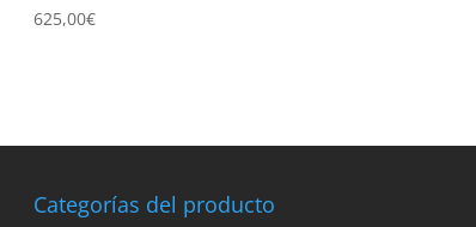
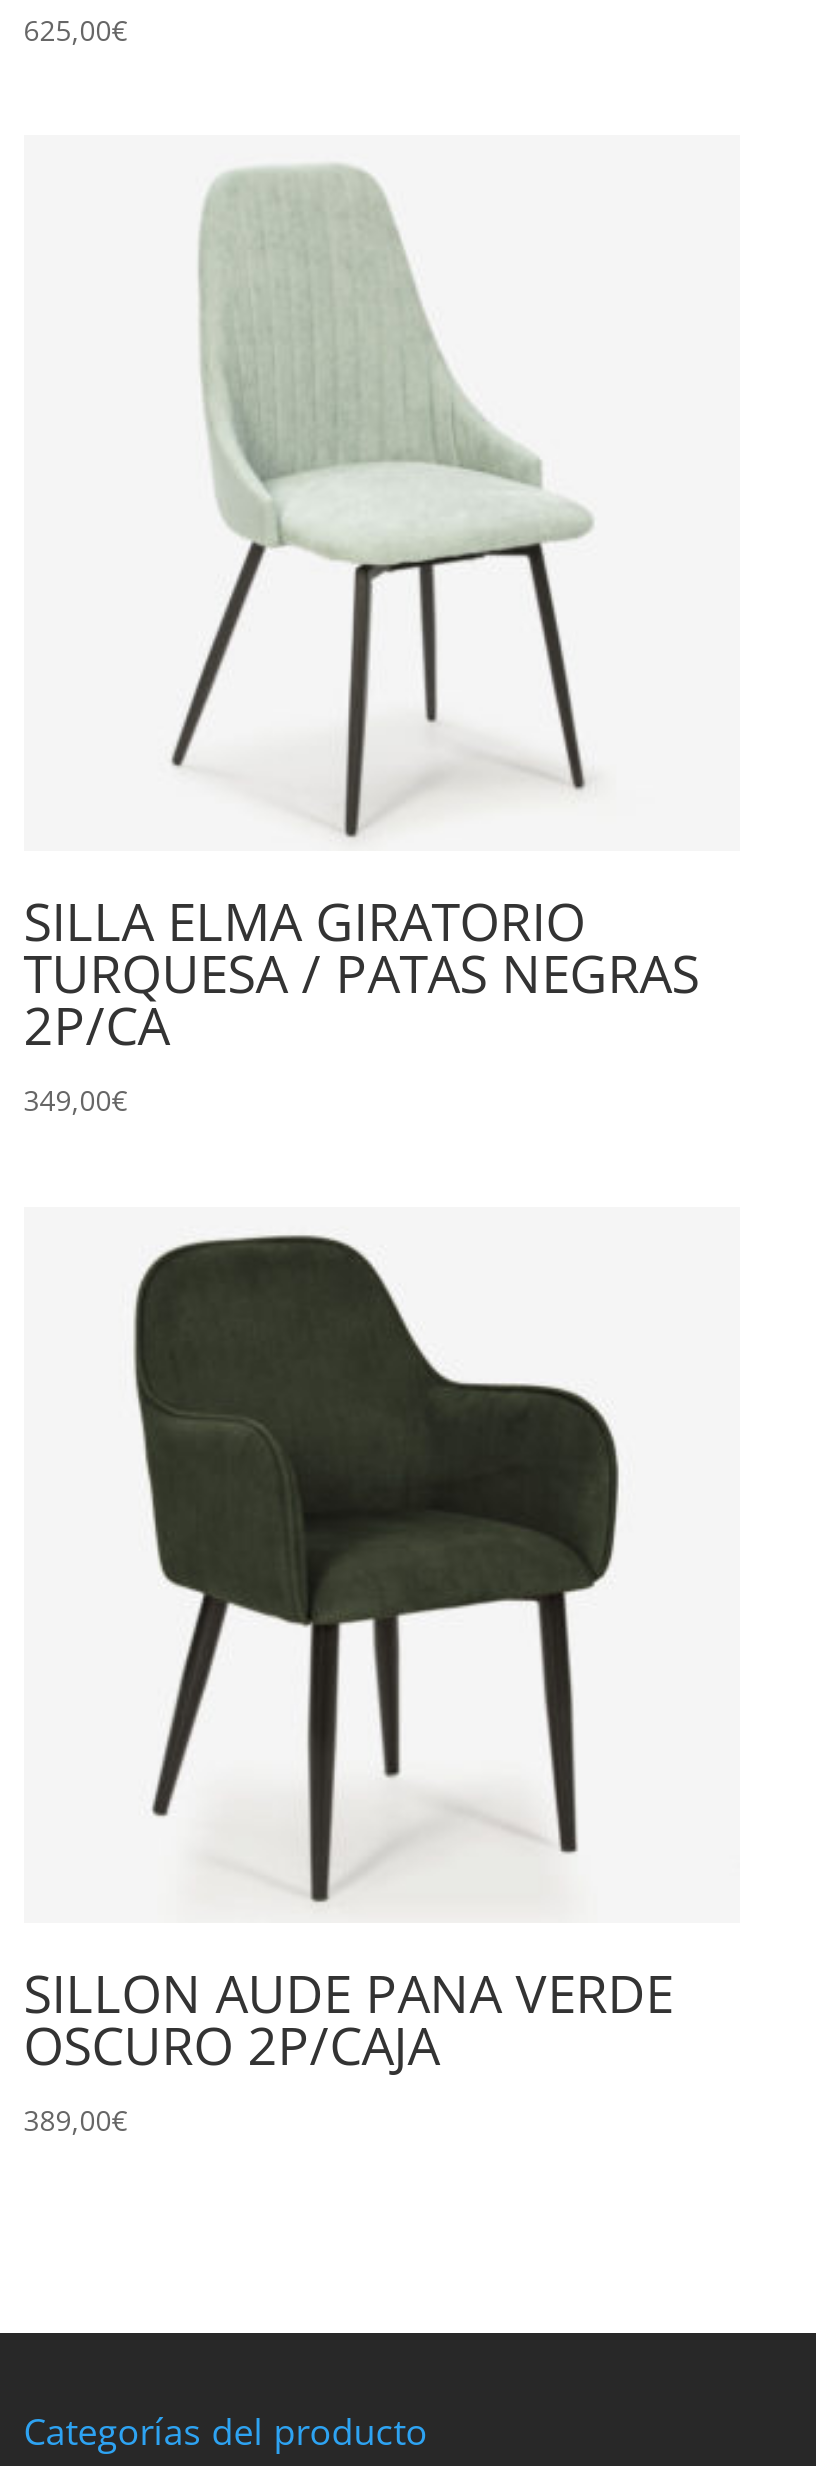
none -> [24,163,700,1120] [image] | SILLA ELMA GIRATORIO | TURQUESA / PATAS NEGRAS | 2P/CA | 349,00€
none -> [24,1233,674,2139] [image] | SILLON AUDE PANA VERDE | OSCURO 2P/CAJA | 389,00€

